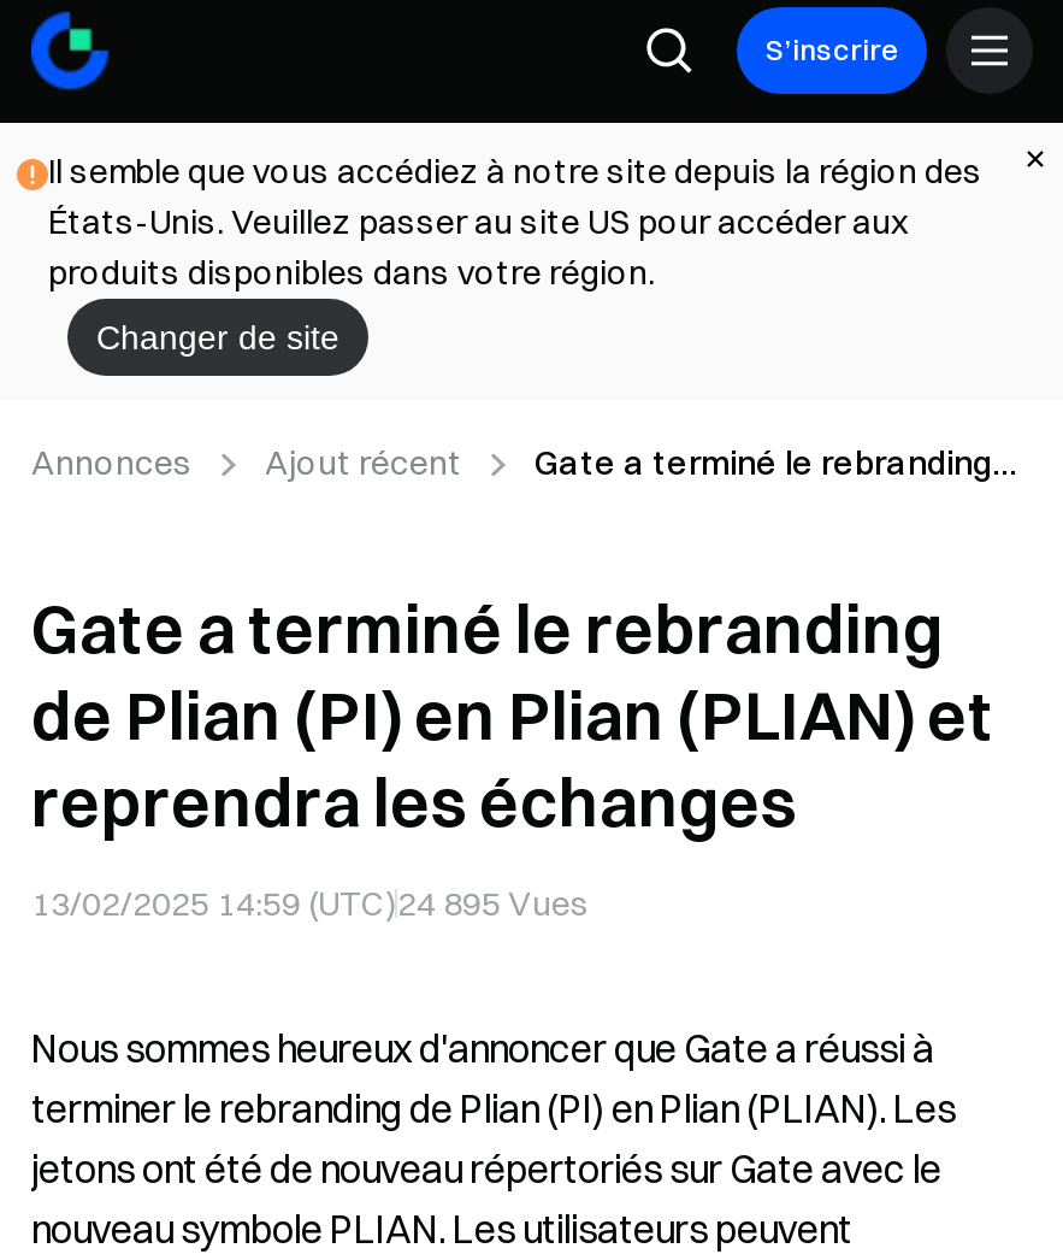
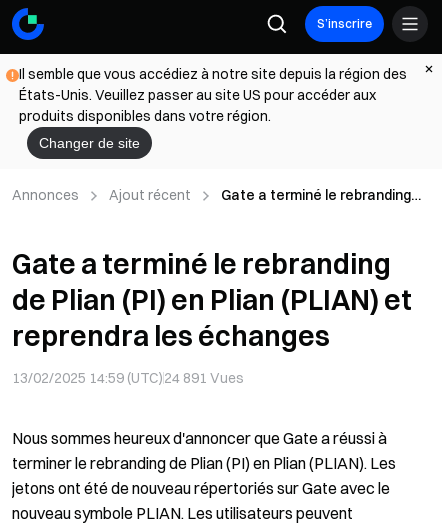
[31,882,590,925] 13/02/2025 14:59 (UTC)24 895 Vues -> [12,369,244,387] 13/02/2025 14:59 (UTC)24 891 Vues

